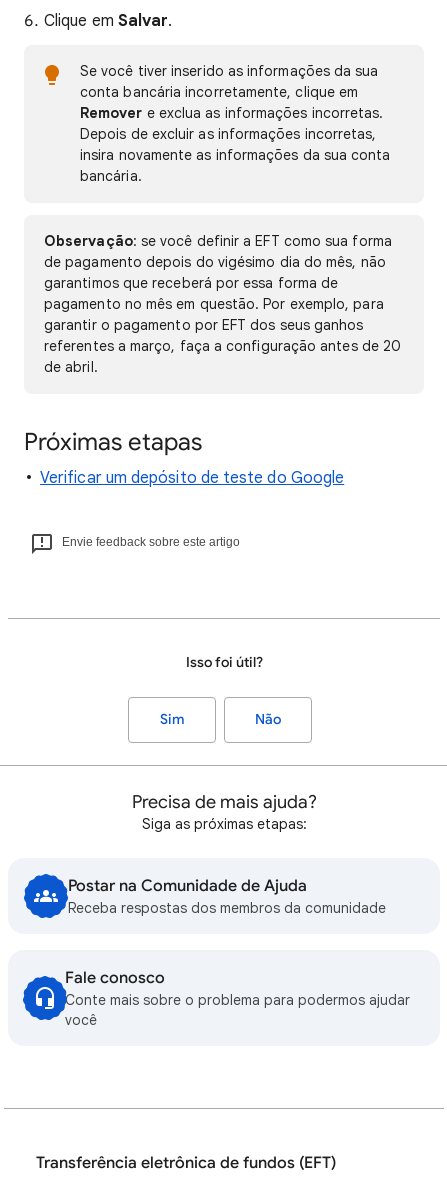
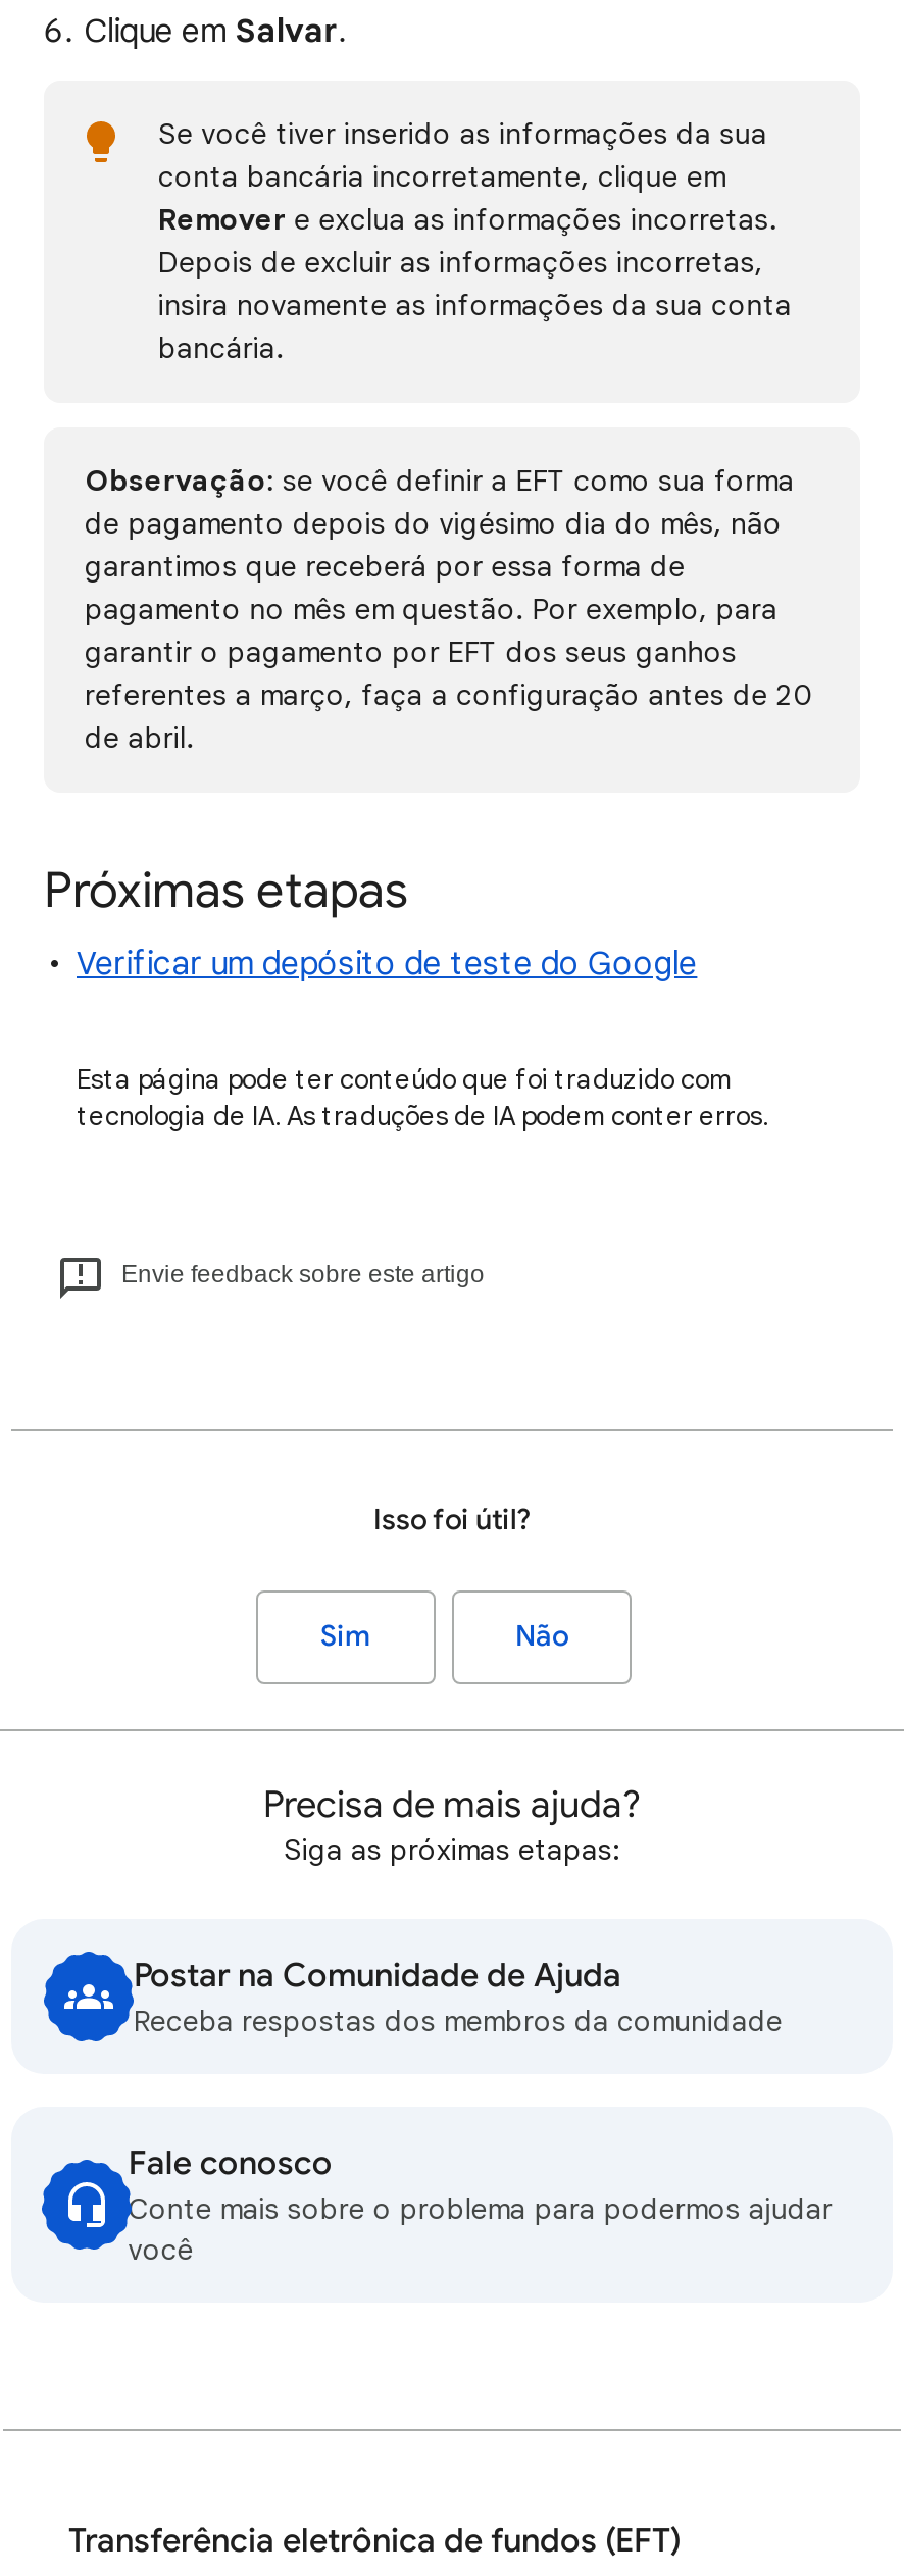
none -> [77,1062,768,1133] Esta página pode ter conteúdo que foi traduzido com | tecnologia de IA. As traduções de IA podem conter erros.

